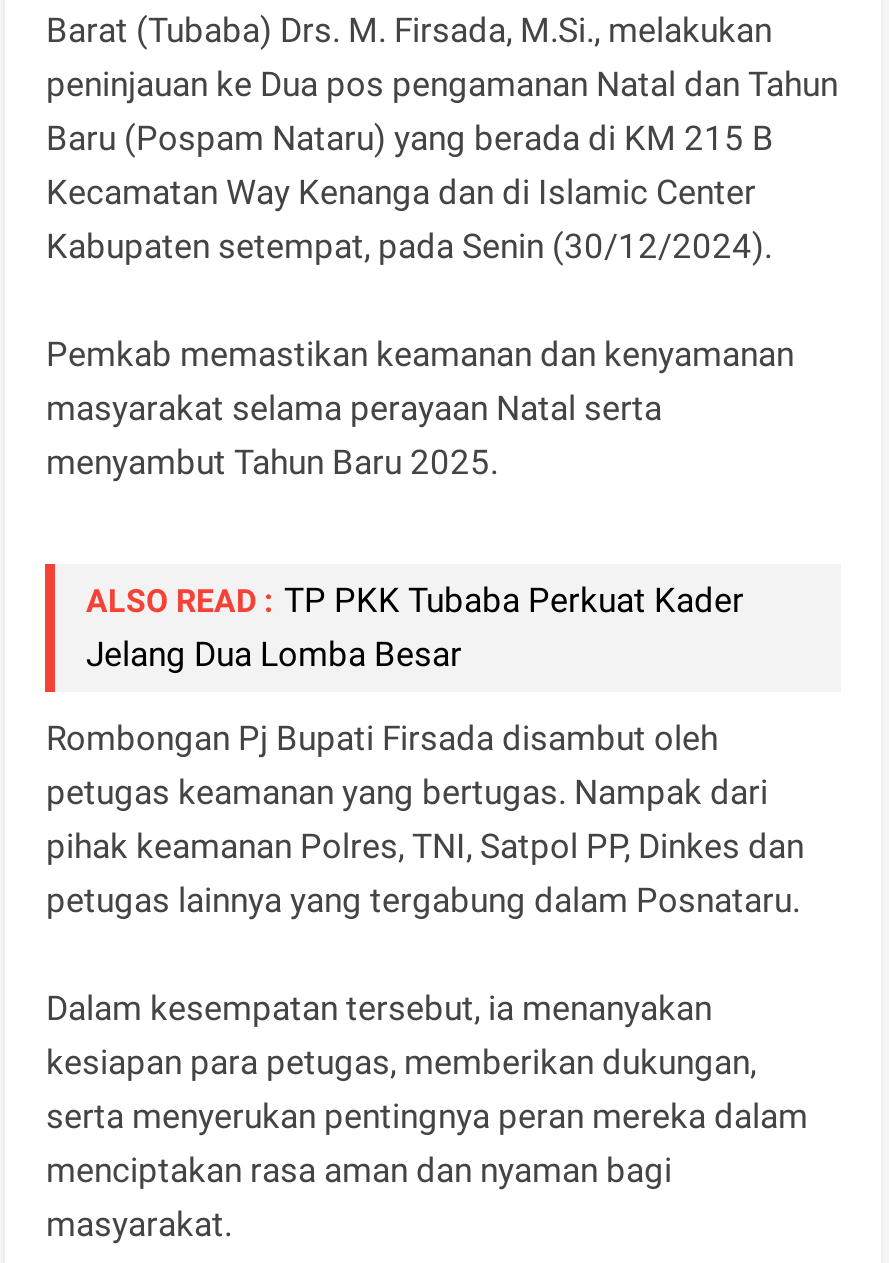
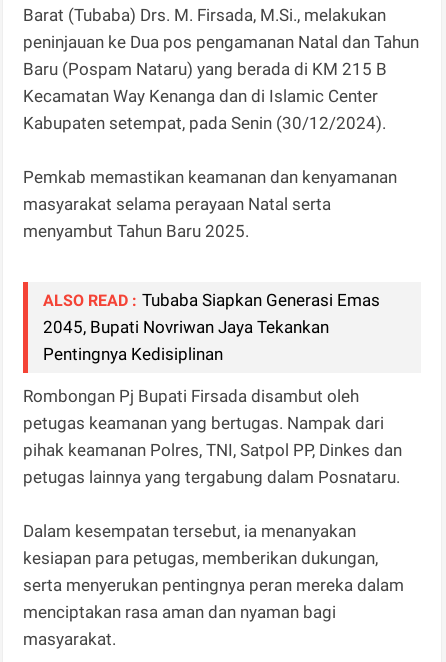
[86,579,744,673] ALSO READ : TP PKK Tubaba Perkuat Kader | Jelang Dua Lomba Besar -> [43,290,380,364] ALSO READ : Tubaba Siapkan Generasi Emas | 2045, Bupati Novriwan Jaya Tekankan | Pentingnya Kedisiplinan

